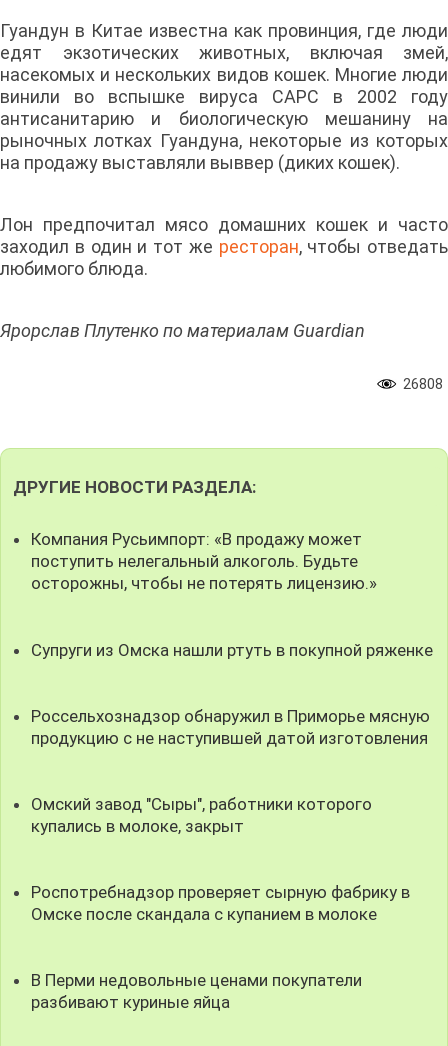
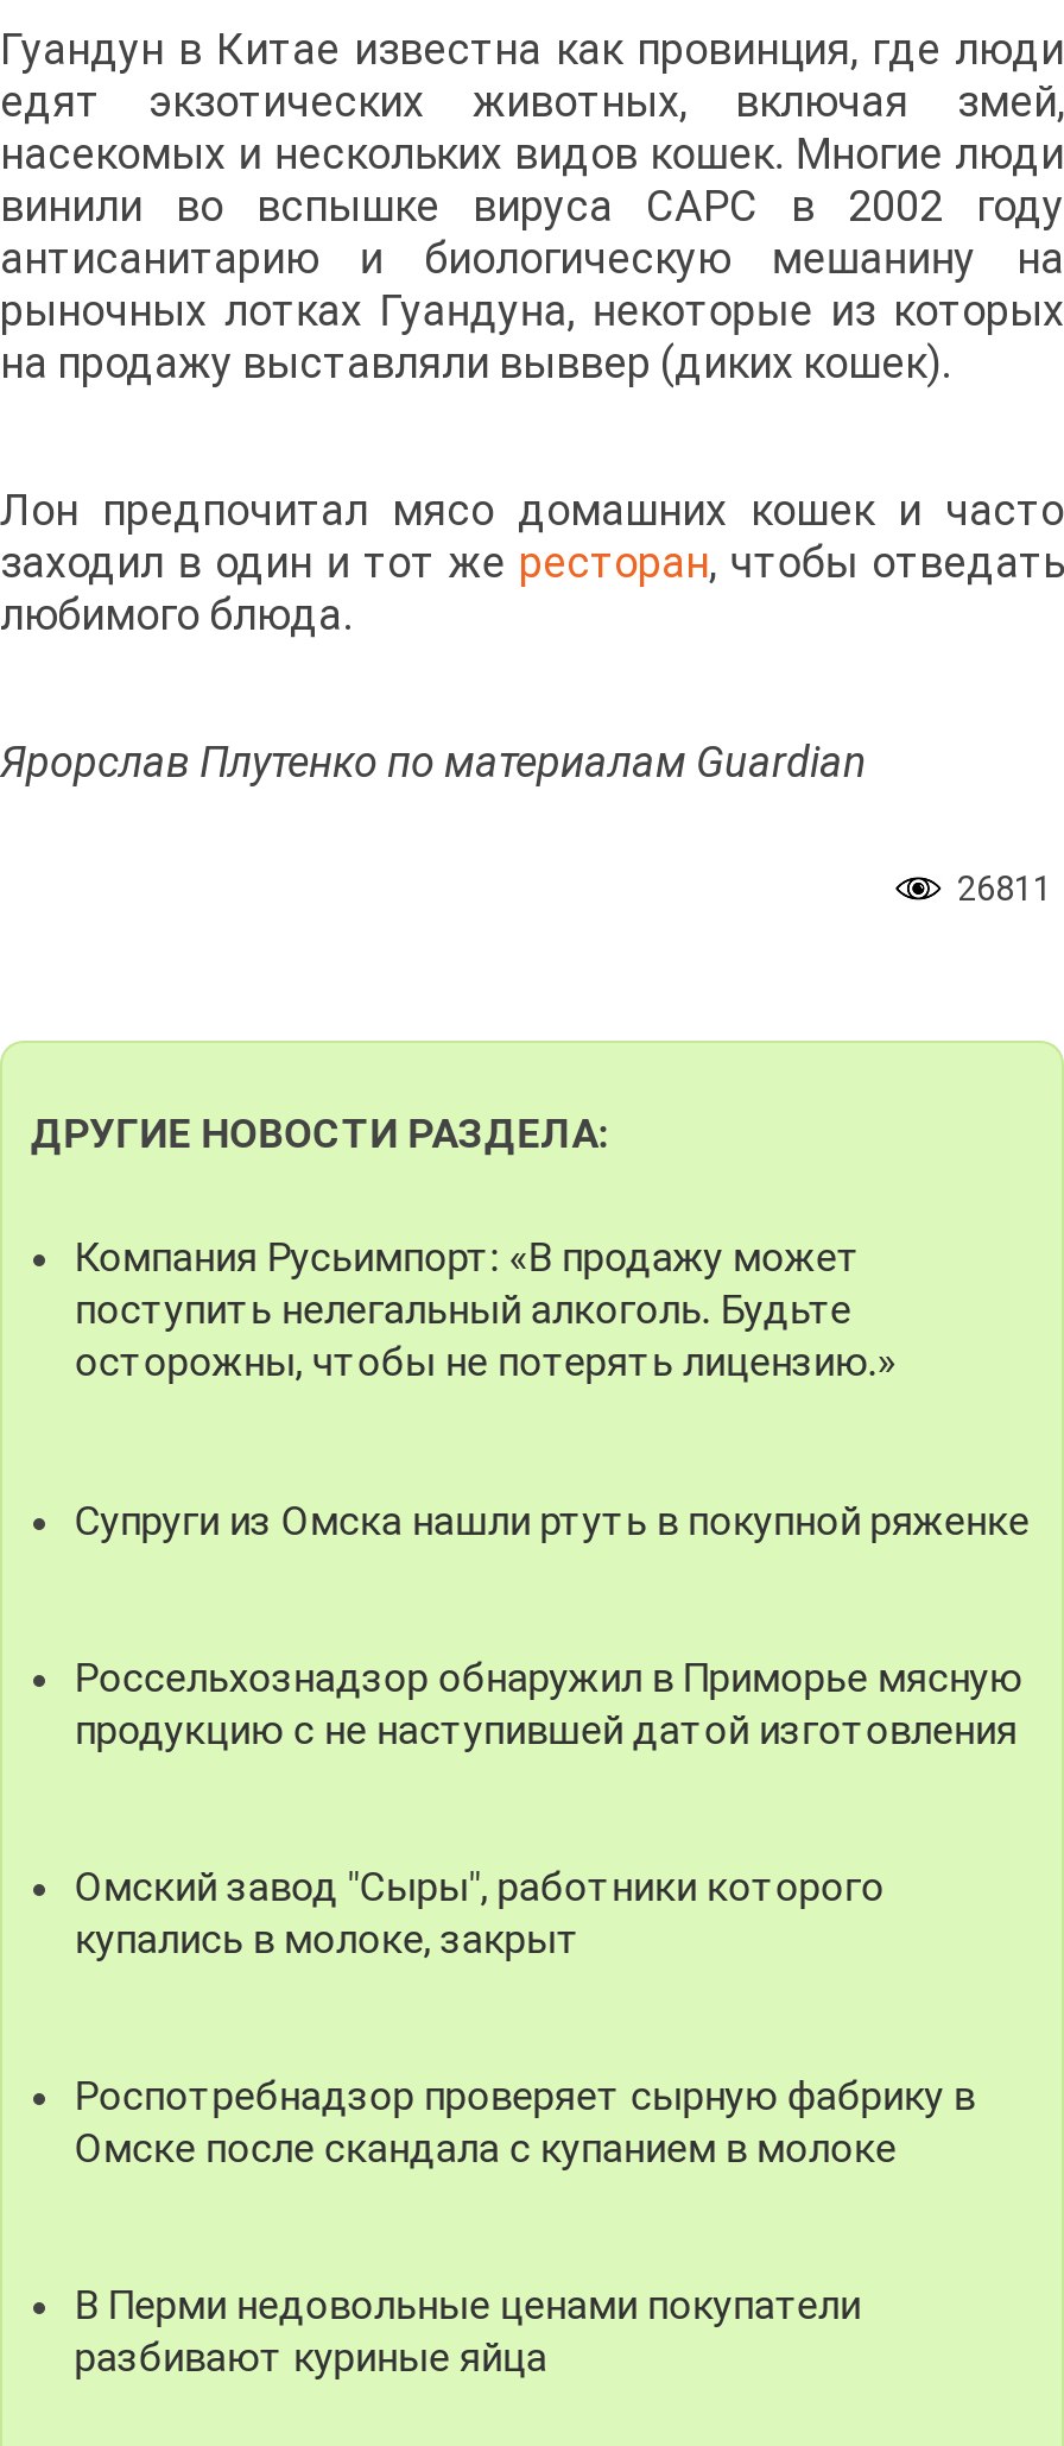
[399,376,443,393] 26808 -> [948,870,1052,910] 26811

